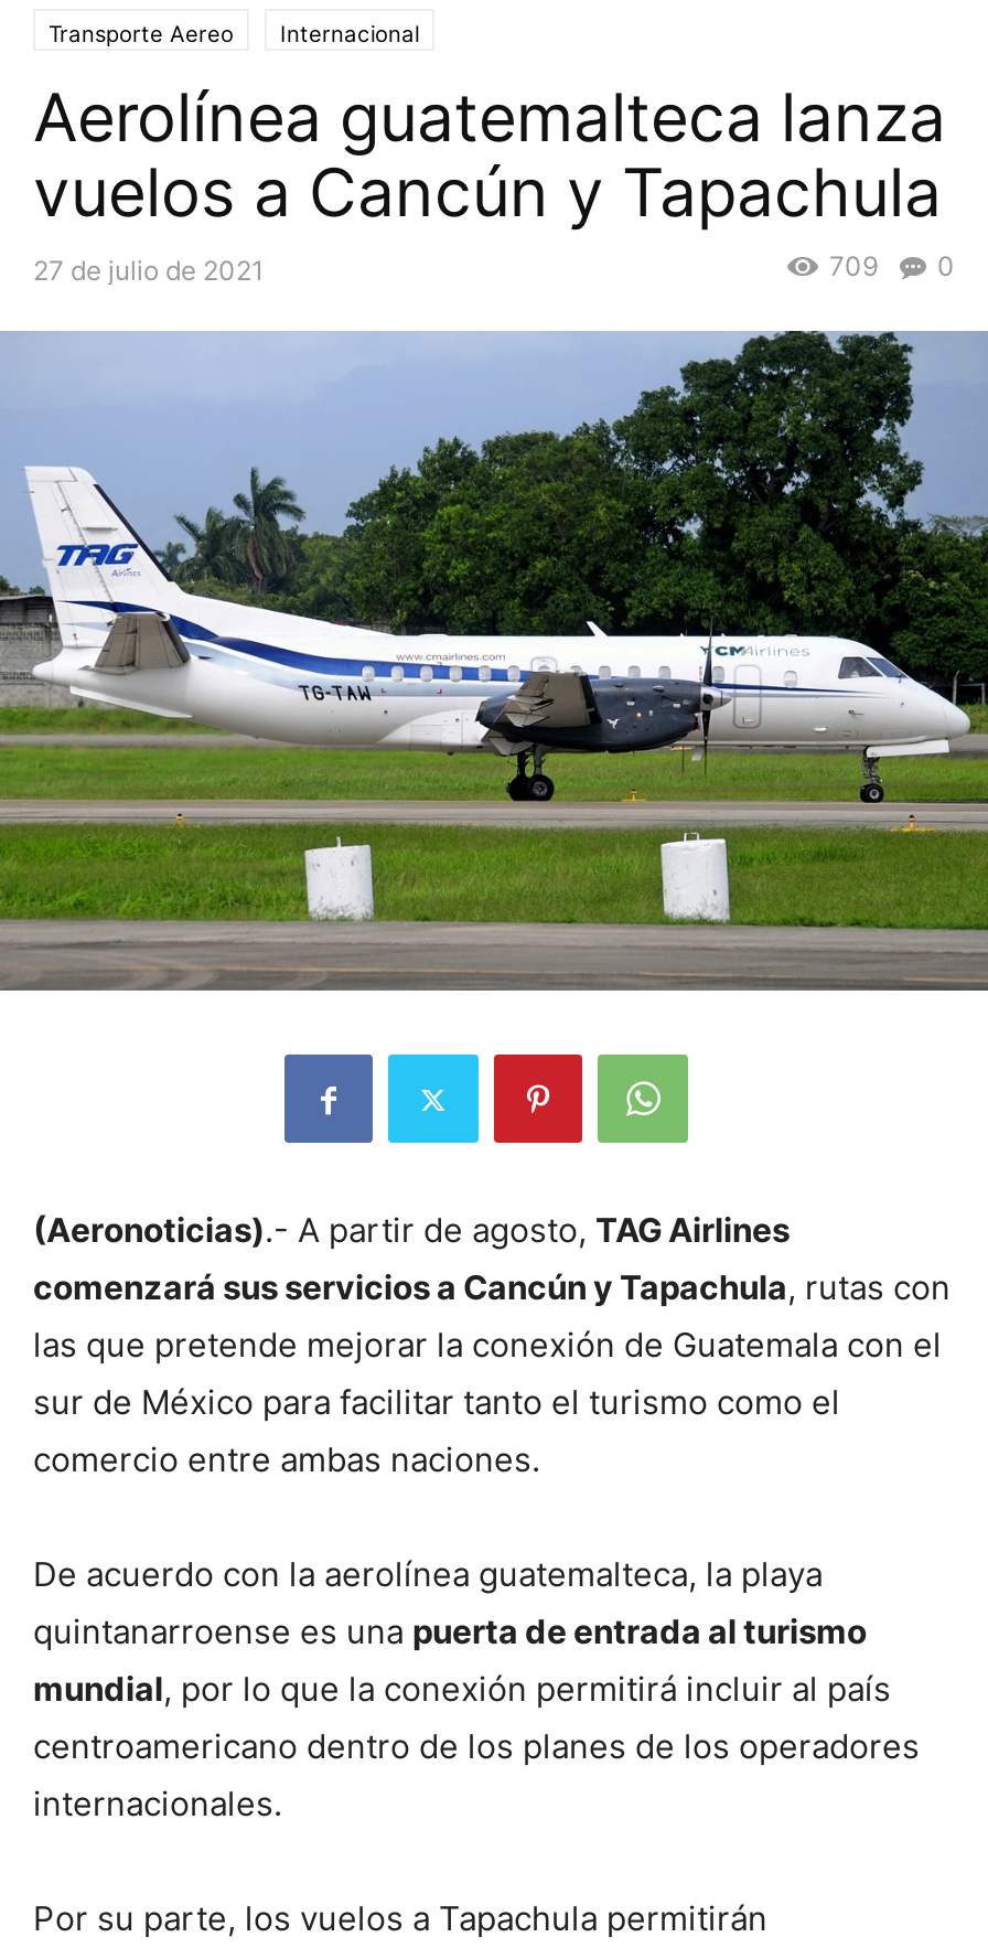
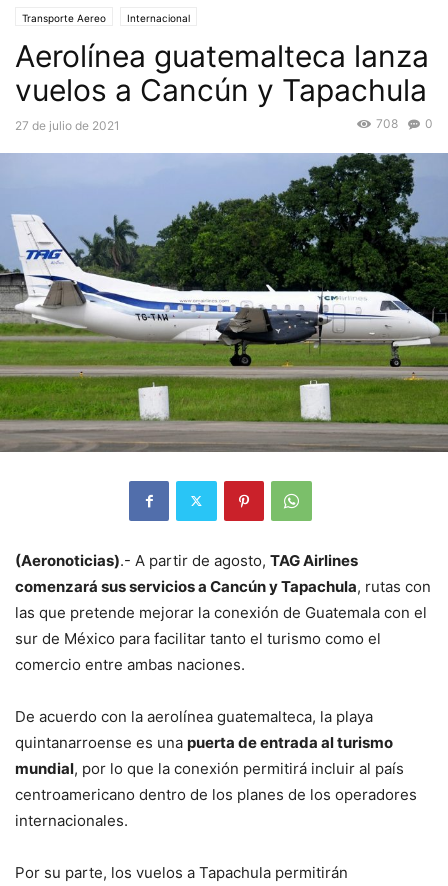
[829,249,955,282] 709 0 -> [376,116,433,131] 708 0

